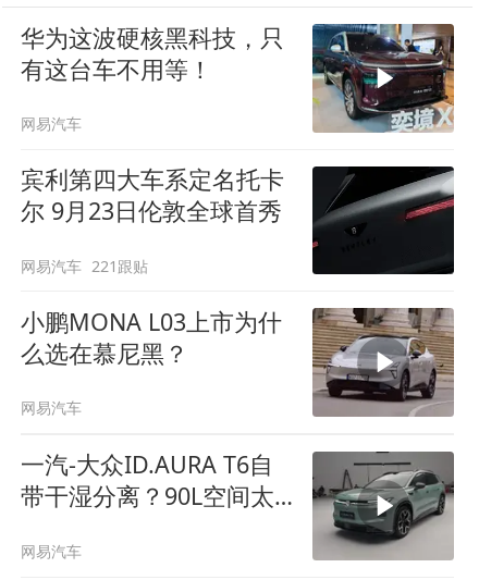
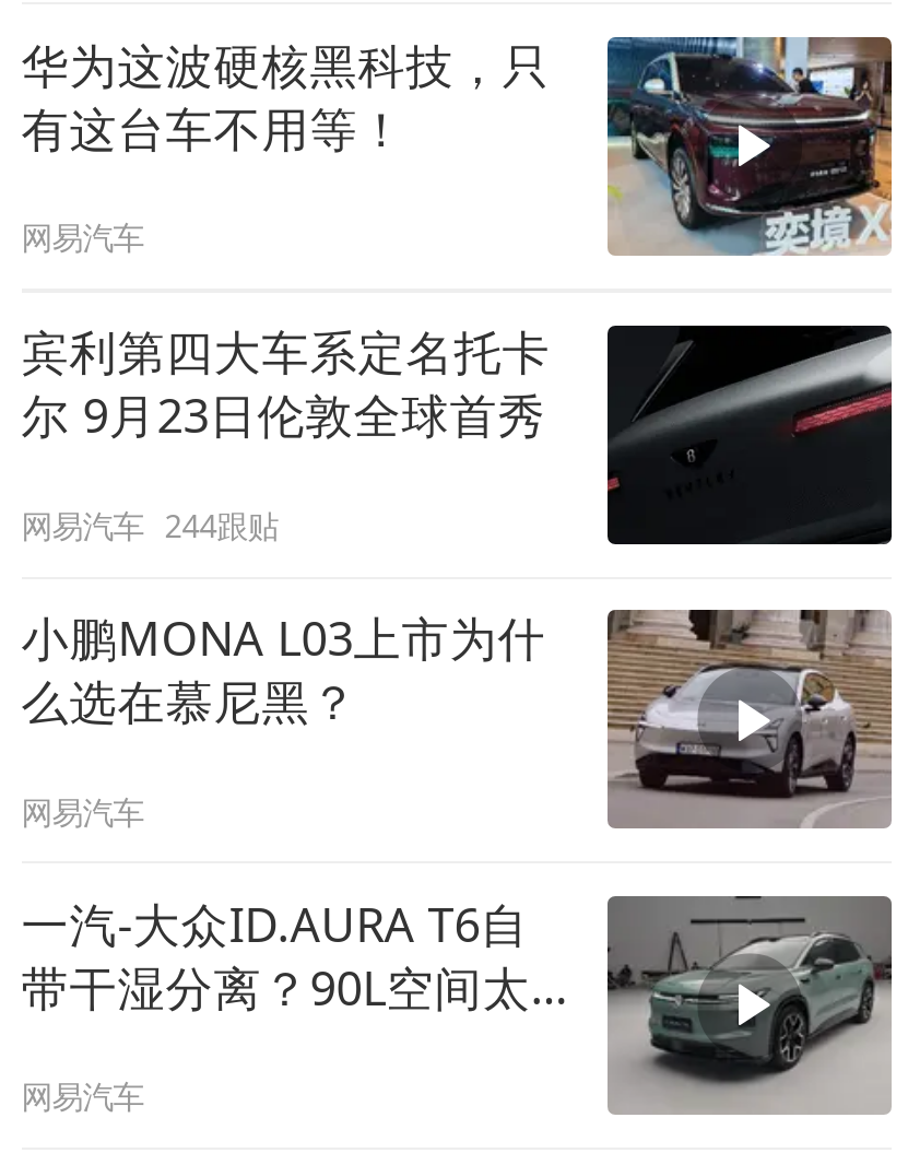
[20,255,148,276] 网易汽车 221跟贴 -> [21,504,278,546] 网易汽车 244跟贴

